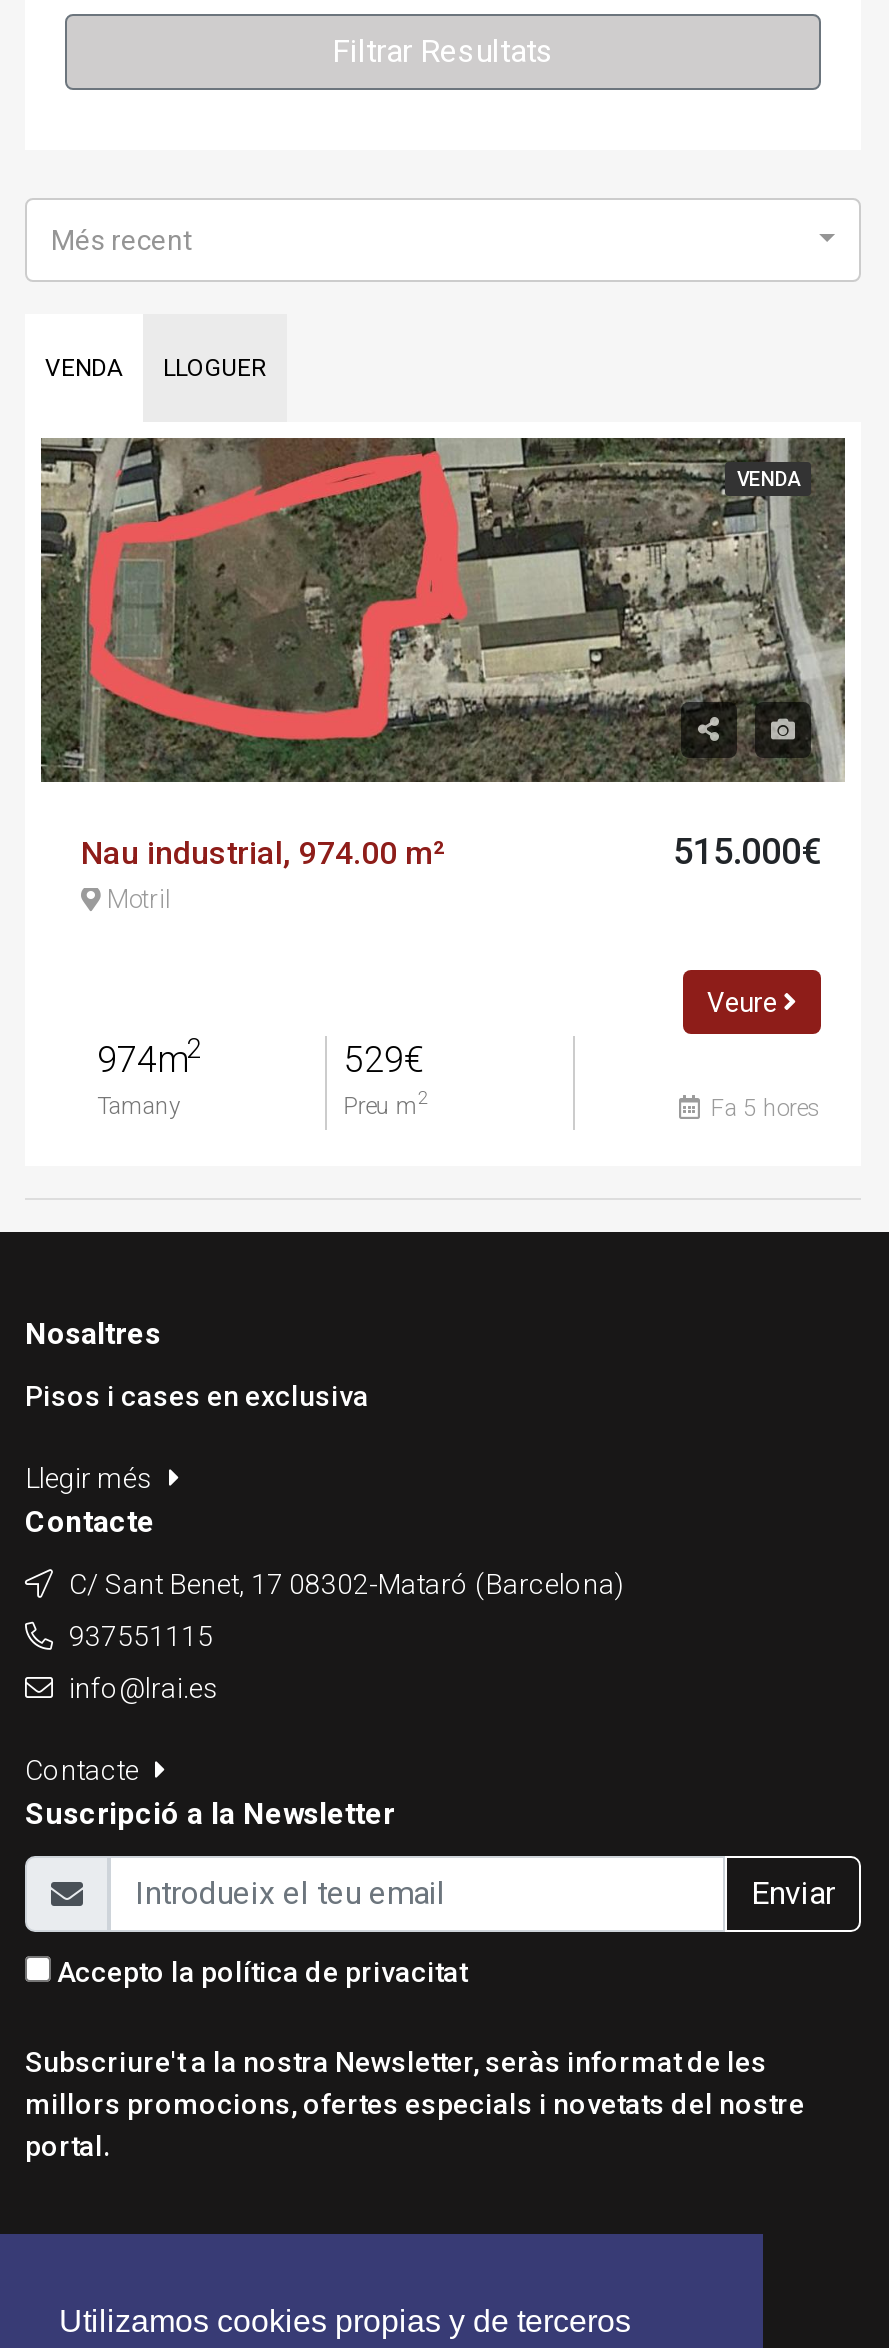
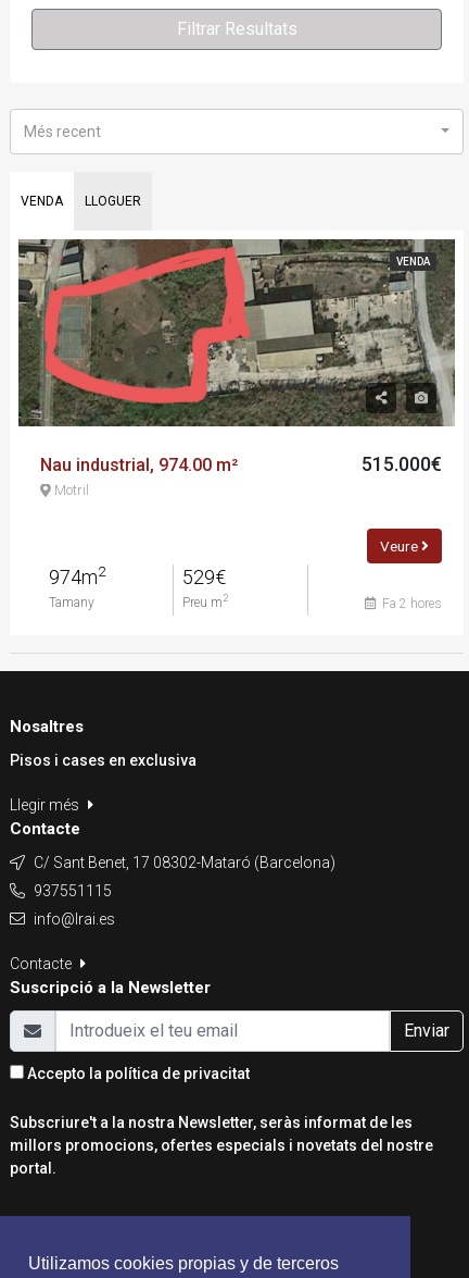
[711,1094,821,1122] Fa 5 hores -> [382,596,442,611] Fa 2 hores

